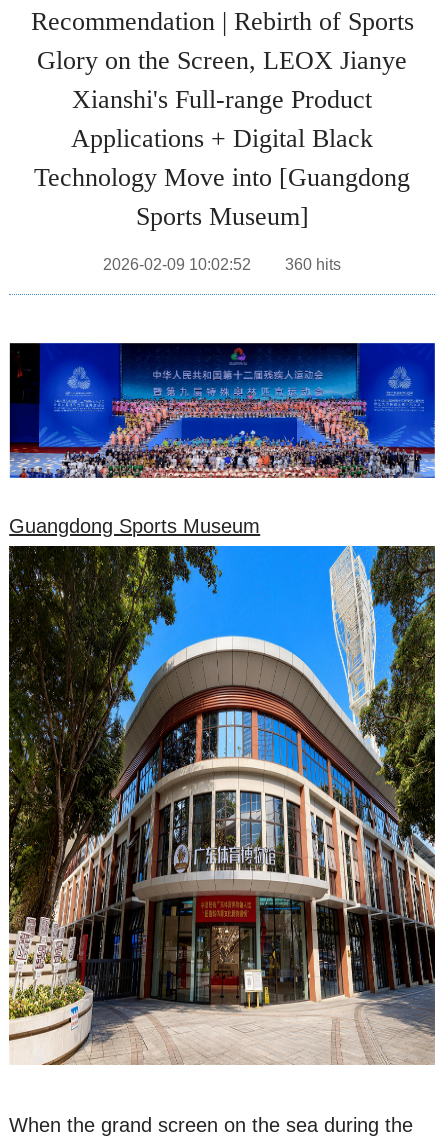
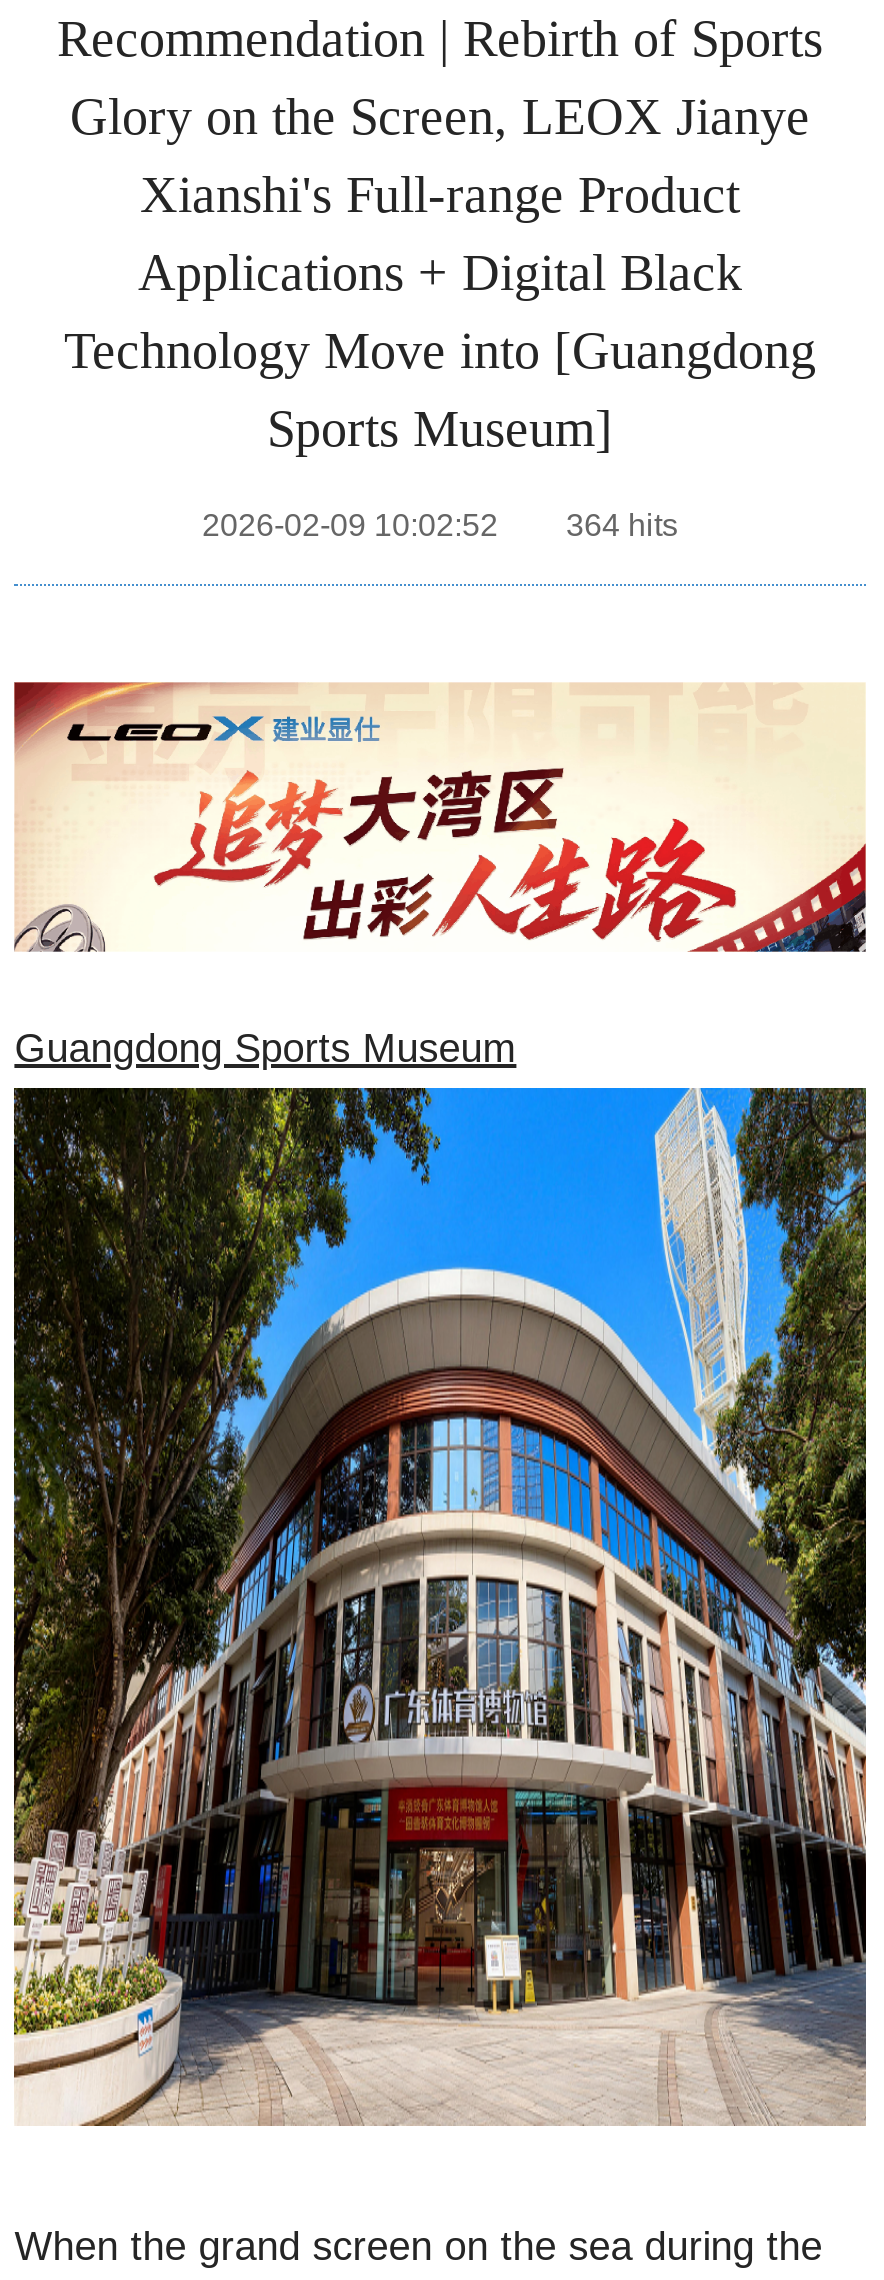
[103,256,341,273] 2026-02-09 10:02:52 360 hits -> [202,508,678,542] 2026-02-09 10:02:52 364 hits
[9,342,436,479] [image] -> [12,680,868,954] [image]

